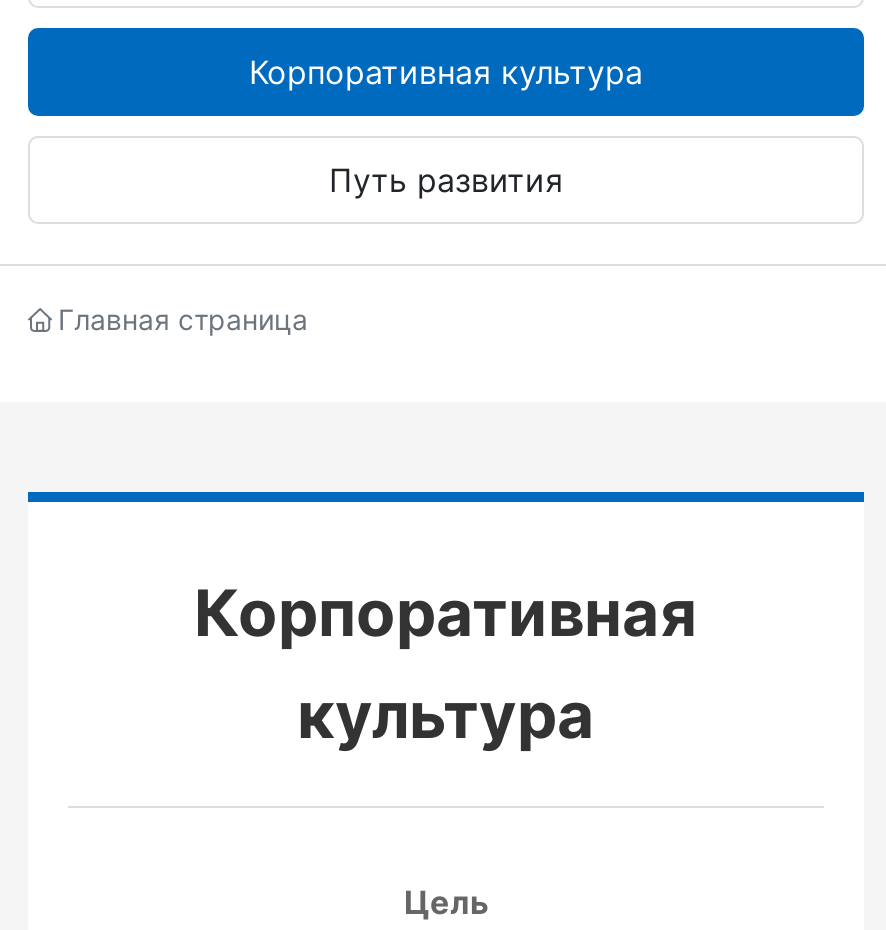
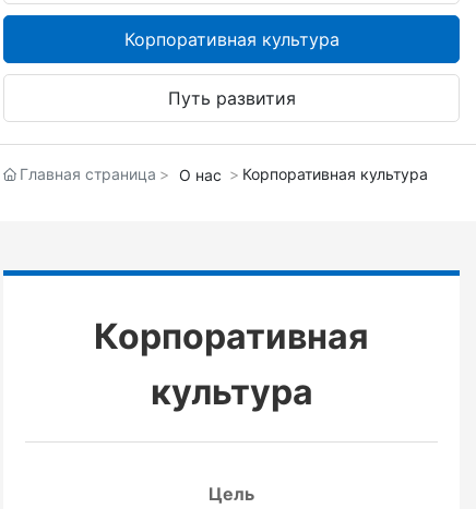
none -> [179,165,428,184] О нас | Корпоративная культура

